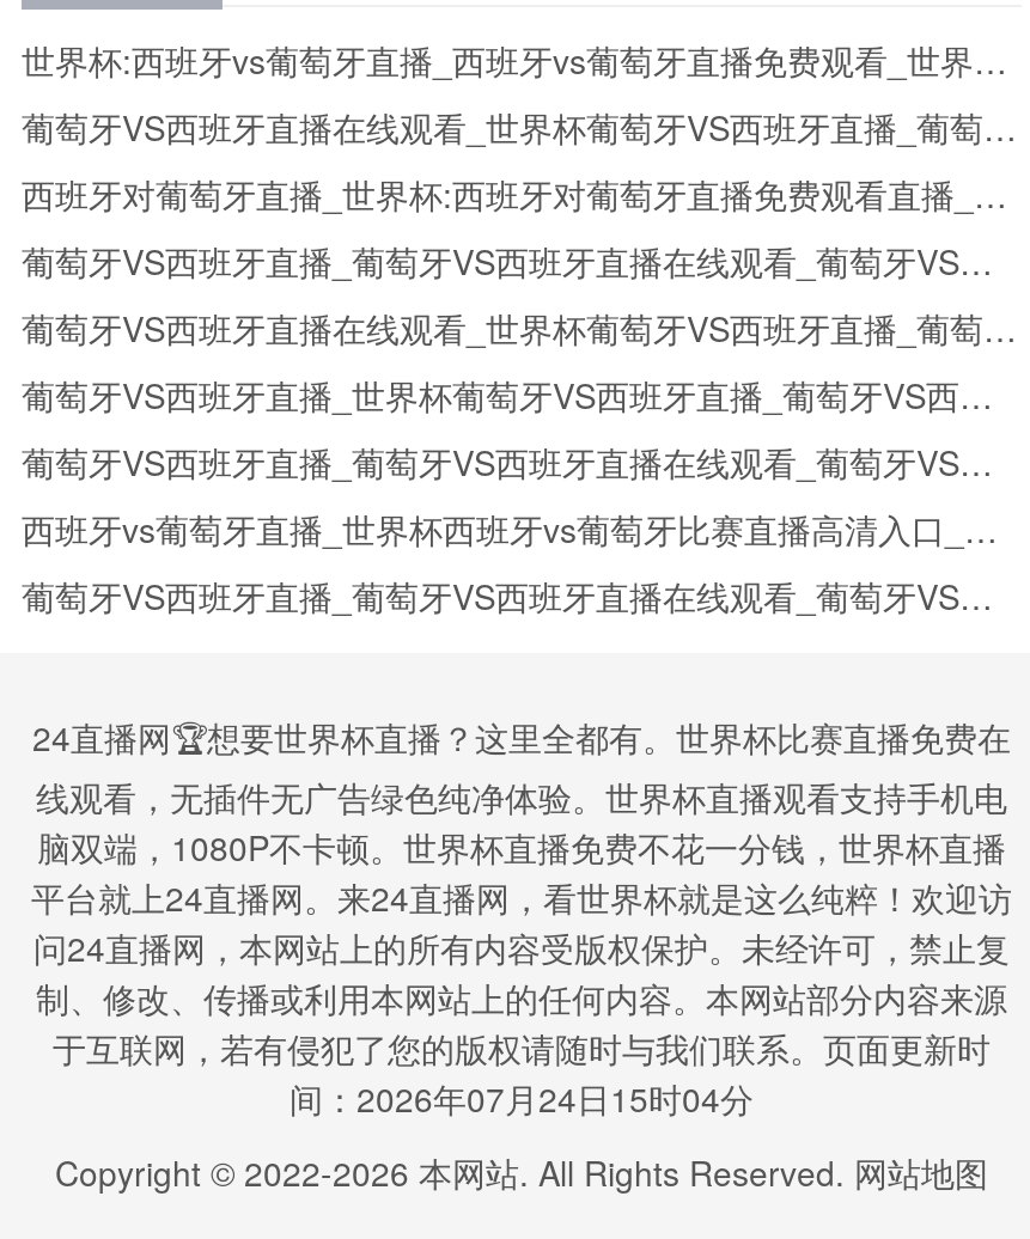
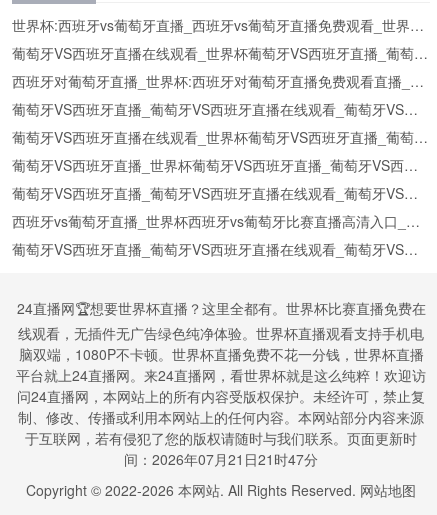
[290,1074,754,1122] 间：2026年07月24日15时04分 -> [124,449,318,469] 间：2026年07月21日21时47分

